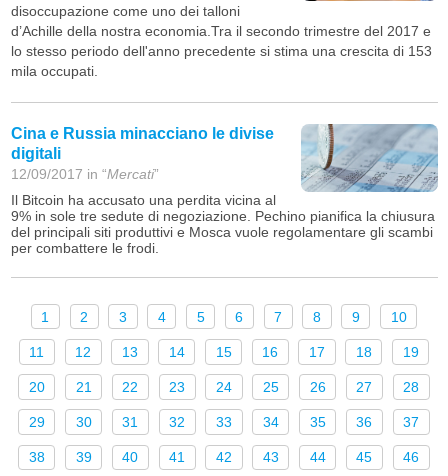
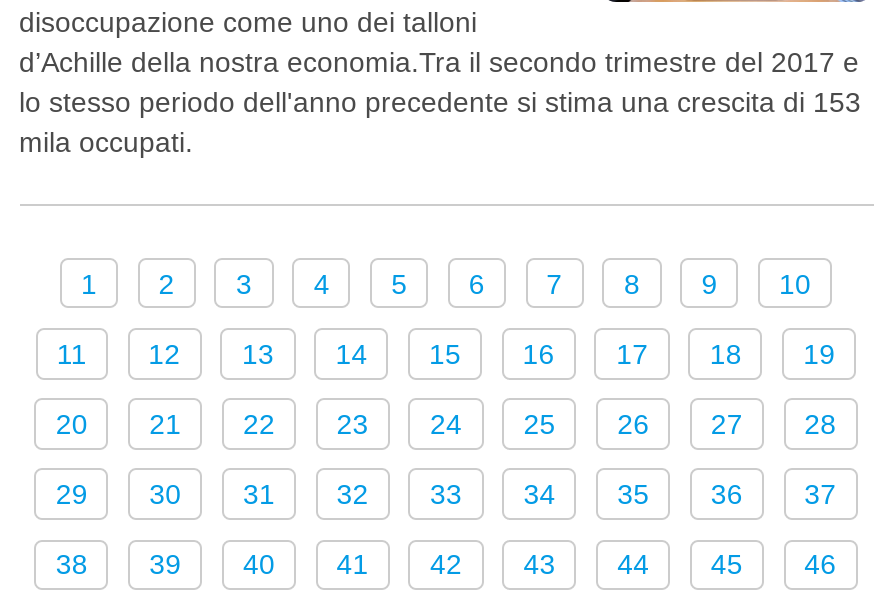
[10,123,439,256] [image] | Cina e Russia minacciano le divise | digitali | 12/09/2017 in “Mercati” | Il Bitcoin ha accusato una perdita vicina al | 9% in sole tre sedute di negoziazione. Pechino pianifica la chiusura | del principali siti produttivi e Mosca vuole regolamentare gli scambi | per combattere le frodi. -> none

